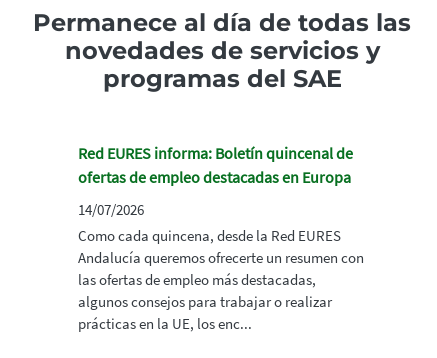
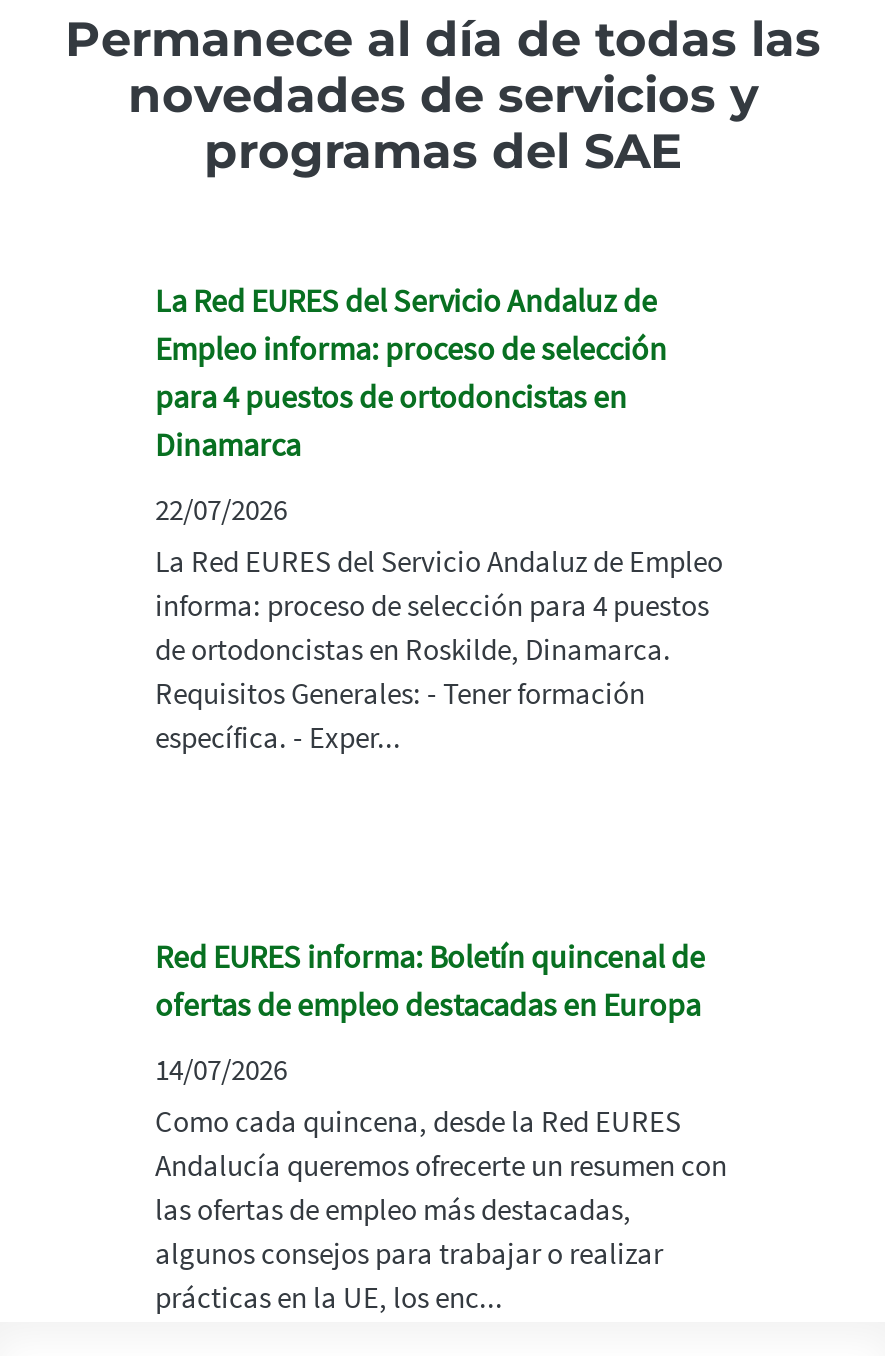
none -> [155,281,723,757] La Red EURES del Servicio Andaluz de | Empleo informa: proceso de selección | para 4 puestos de ortodoncistas en | Dinamarca | 22/07/2026 | La Red EURES del Servicio Andaluz de Empleo | informa: proceso de selección para 4 puestos | de ortodoncistas en Roskilde, Dinamarca. | Requisitos Generales: - Tener formación | específica. - Exper...

